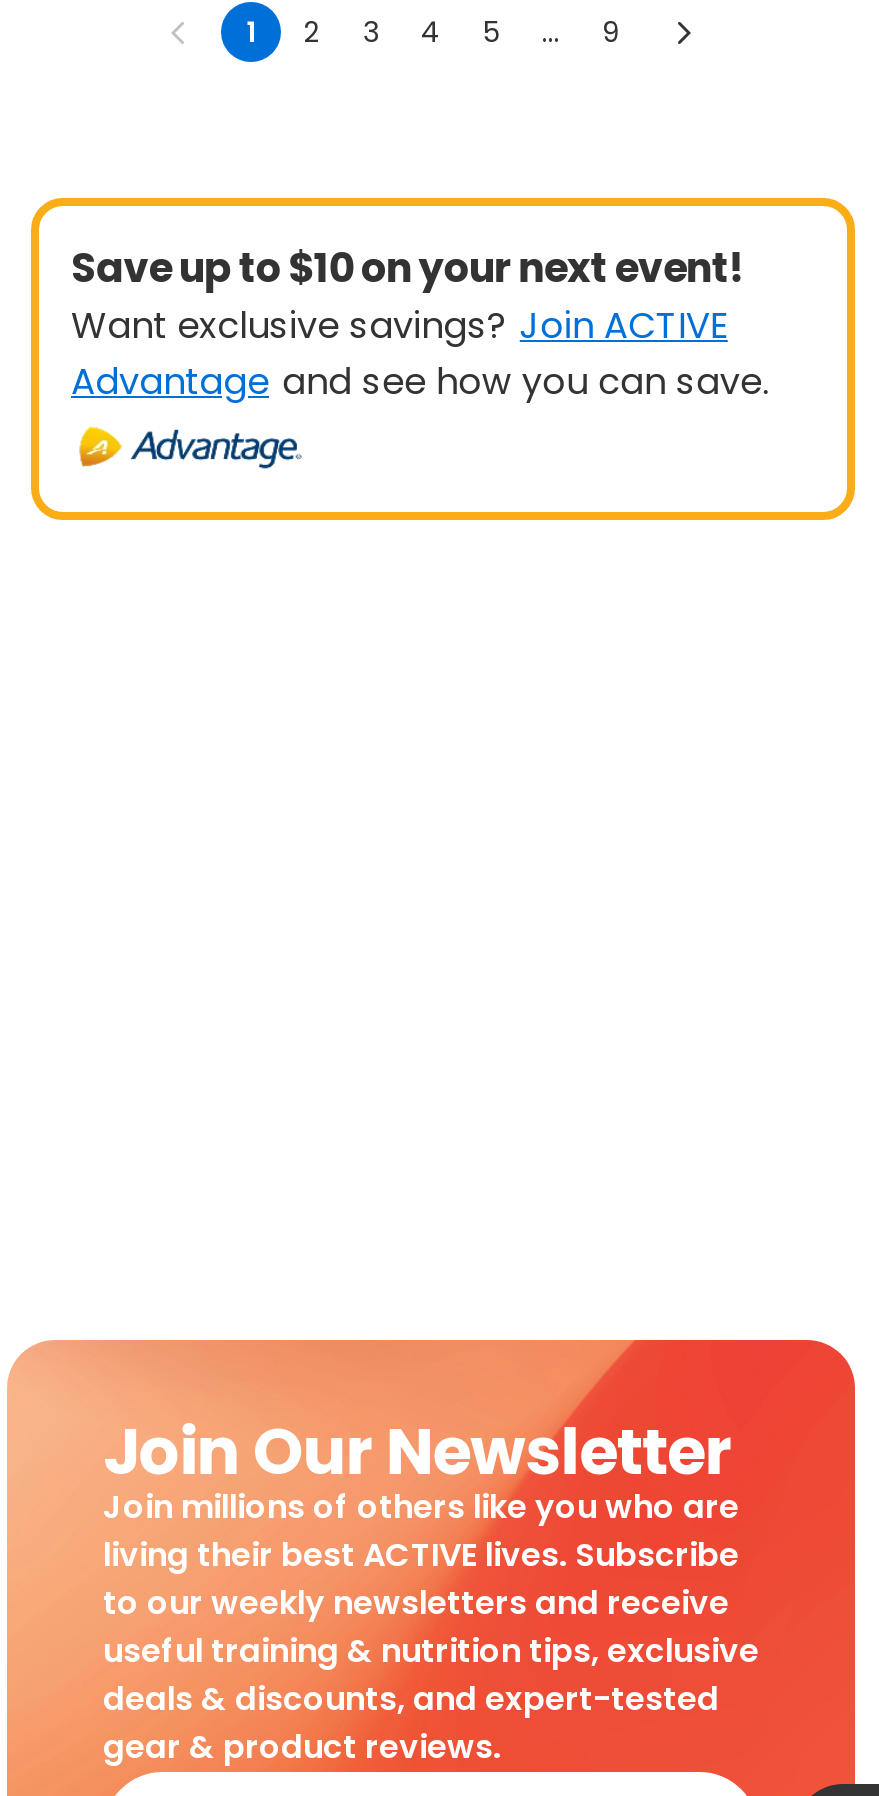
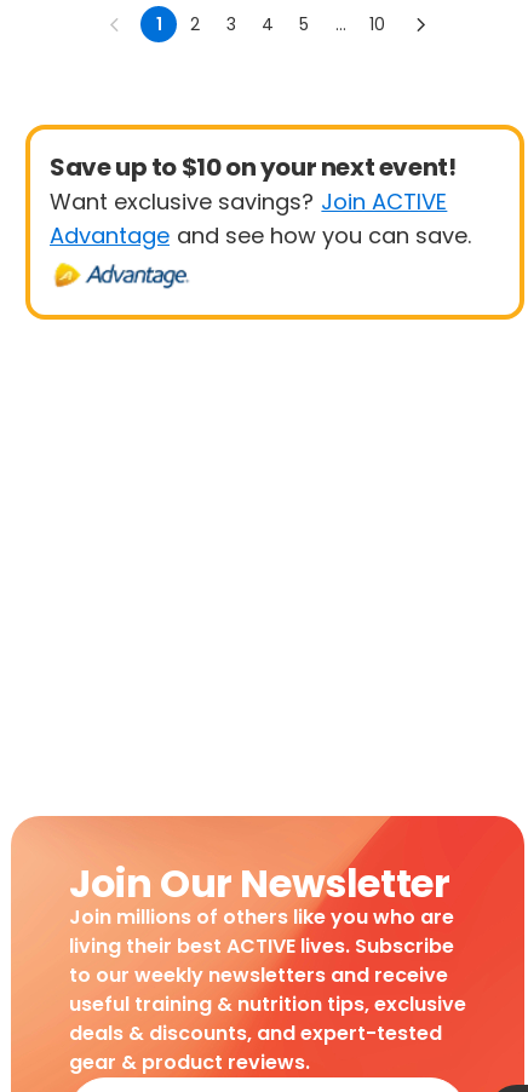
[602,12,620,52] 9 -> [369,12,384,36] 10

